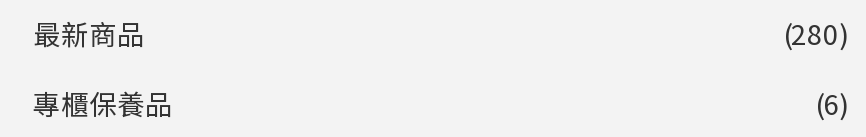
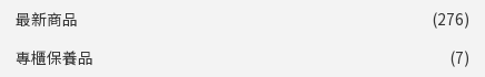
[783,14,849,54] (280) -> [433,8,469,30] (276)
[815,83,849,123] (6) -> [451,46,469,68] (7)

